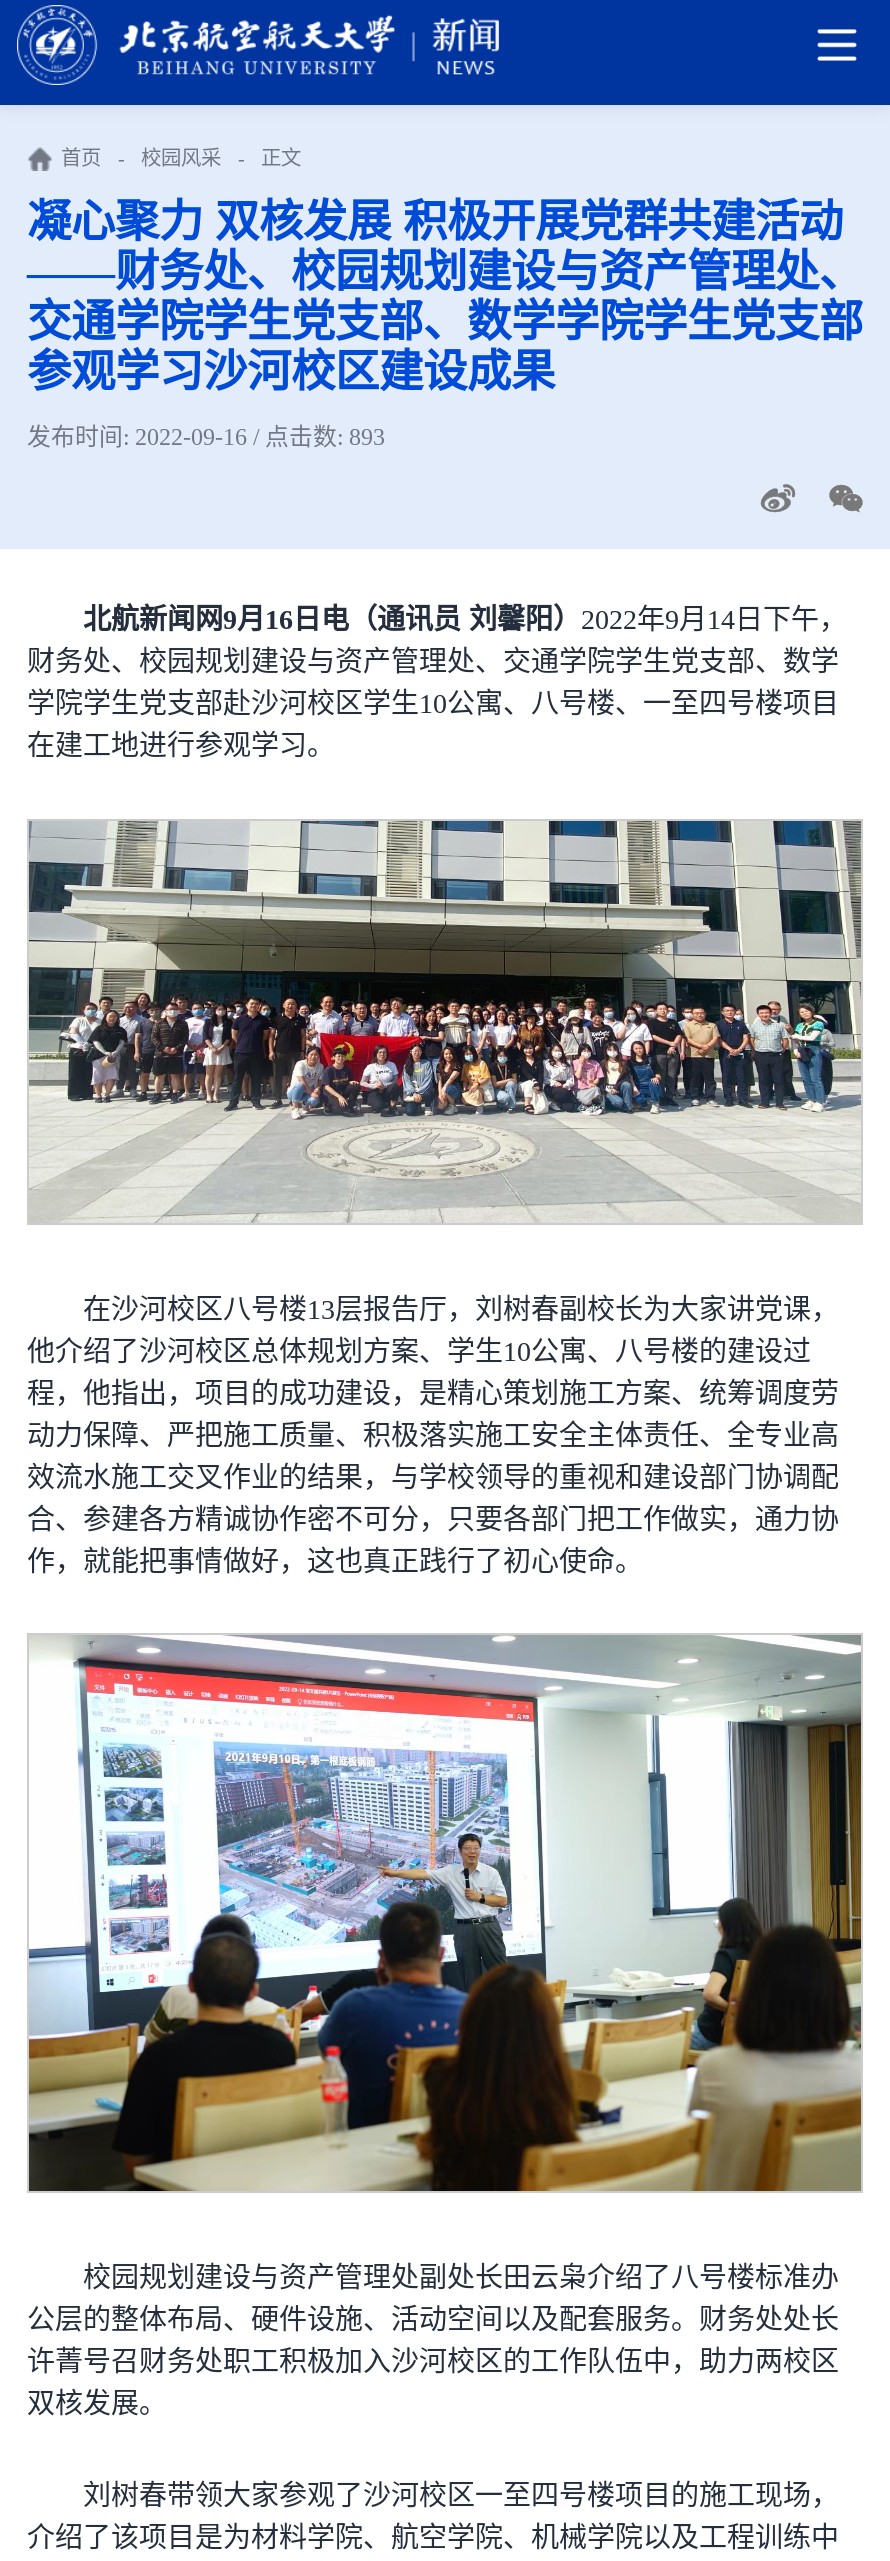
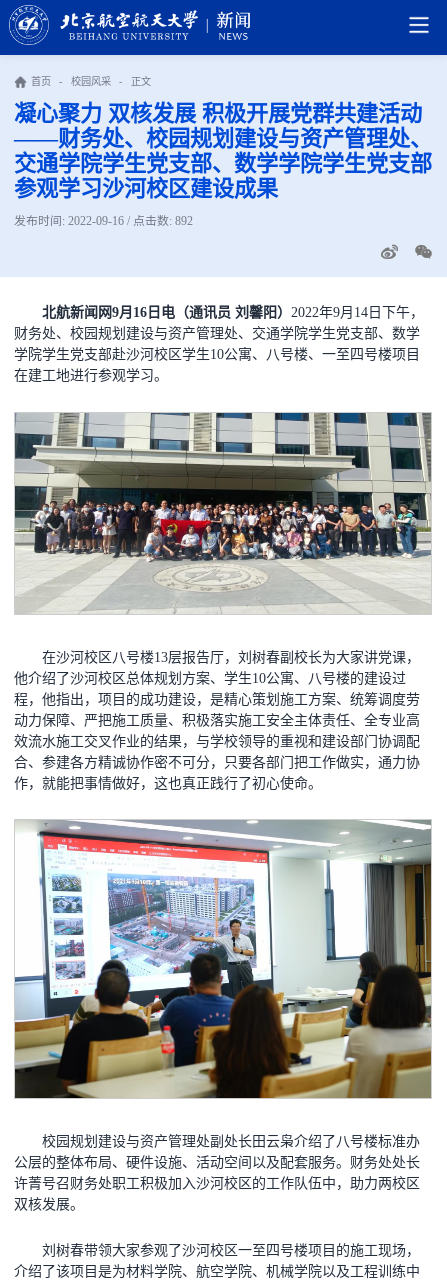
[27,423,385,451] 发布时间: 2022-09-16 / 点击数: 893 -> [14,214,193,228] 发布时间: 2022-09-16 / 点击数: 892

